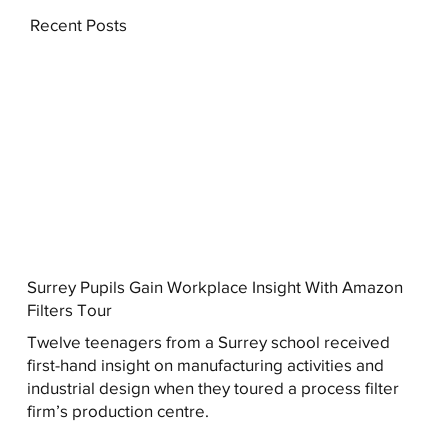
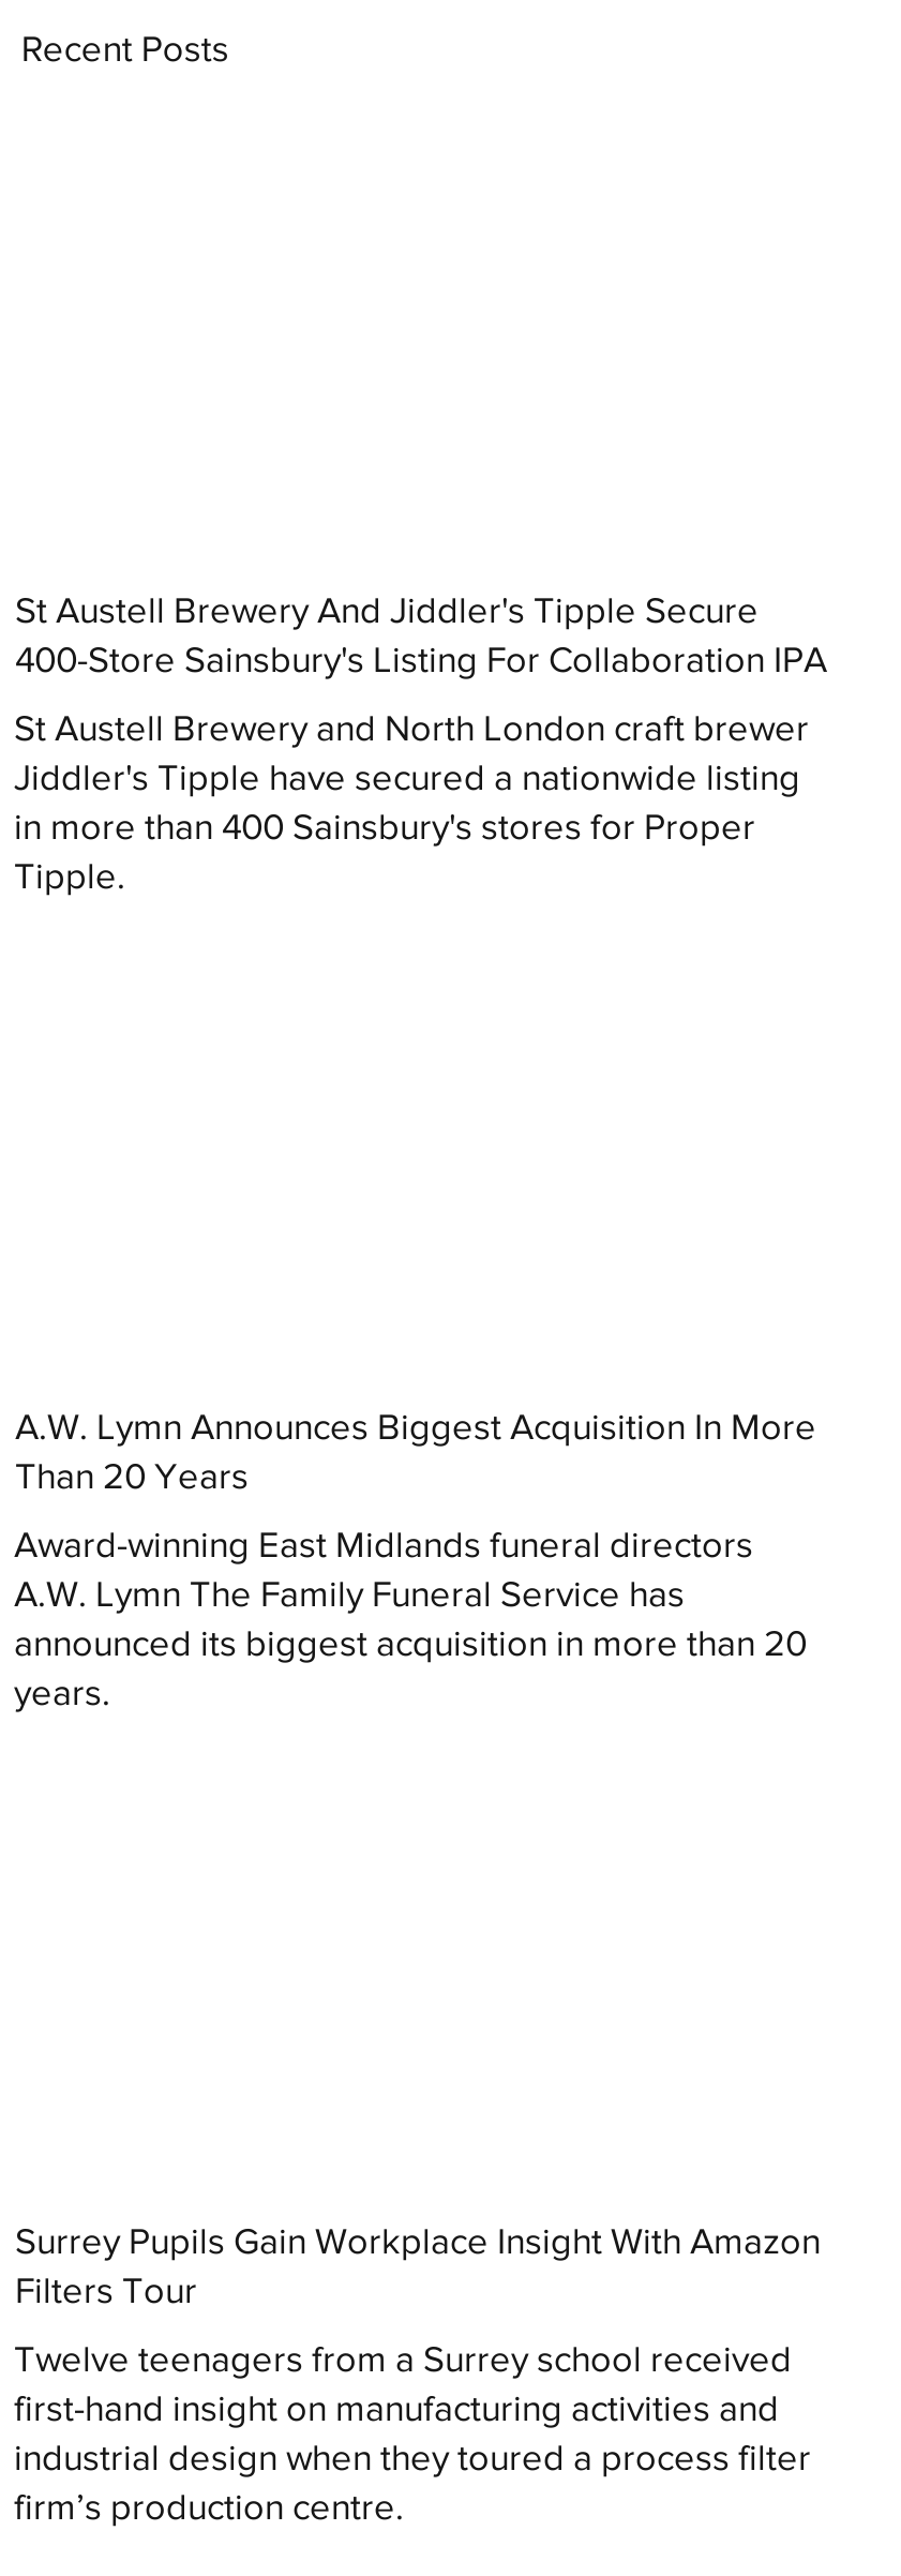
none -> [14,588,827,894] St Austell Brewery And Jiddler's Tipple Secure | 400-Store Sainsbury's Listing For Collaboration IPA | St Austell Brewery and North London craft brewer | Jiddler's Tipple have secured a nationwide listing | in more than 400 Sainsbury's stores for Proper | Tipple.
none -> [14,1404,816,1710] A.W. Lymn Announces Biggest Acquisition In More | Than 20 Years | Award-winning East Midlands funeral directors | A.W. Lymn The Family Funeral Service has | announced its biggest acquisition in more than 20 | years.

